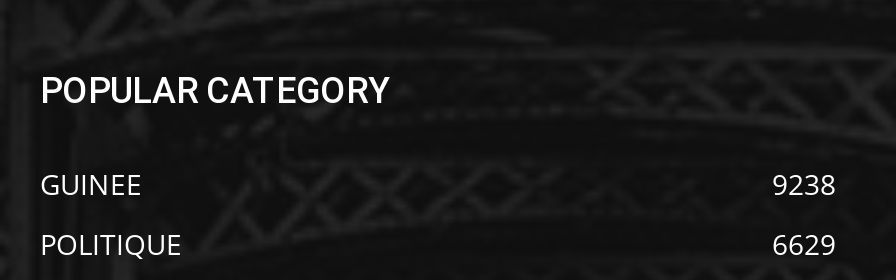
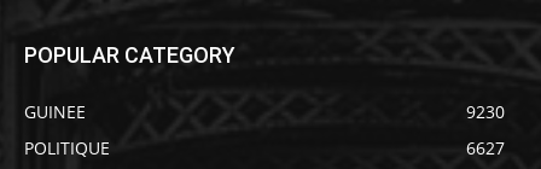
[772,165,836,203] 9238 -> [466,100,505,123] 9230
[772,225,836,263] 6629 -> [466,136,505,159] 6627

